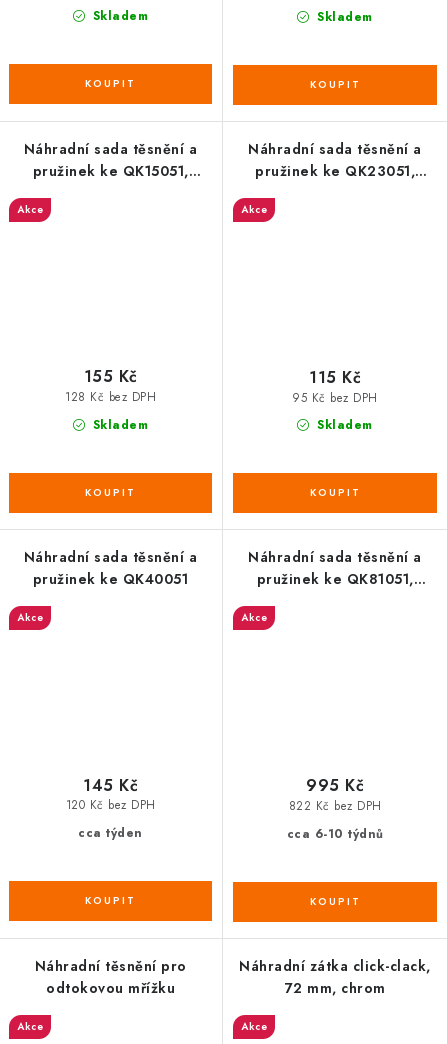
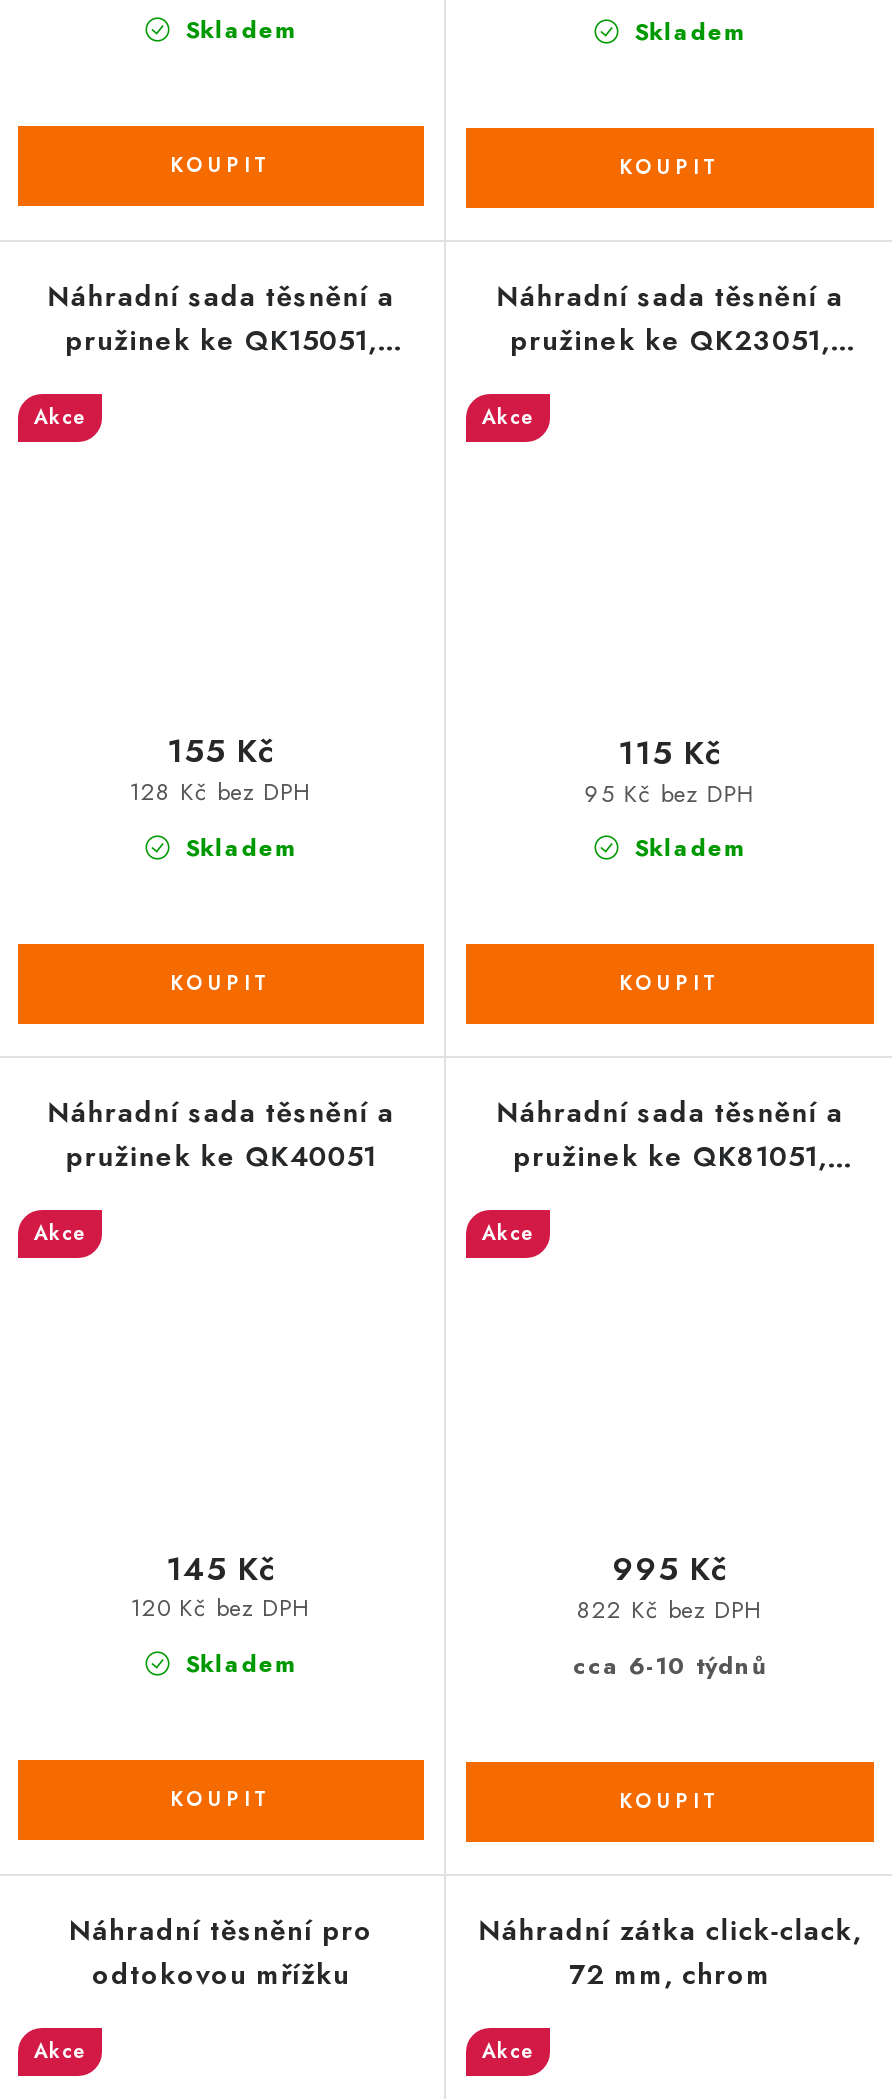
[78,824,143,842] cca týden -> [176,1646,296,1682] Skladem

